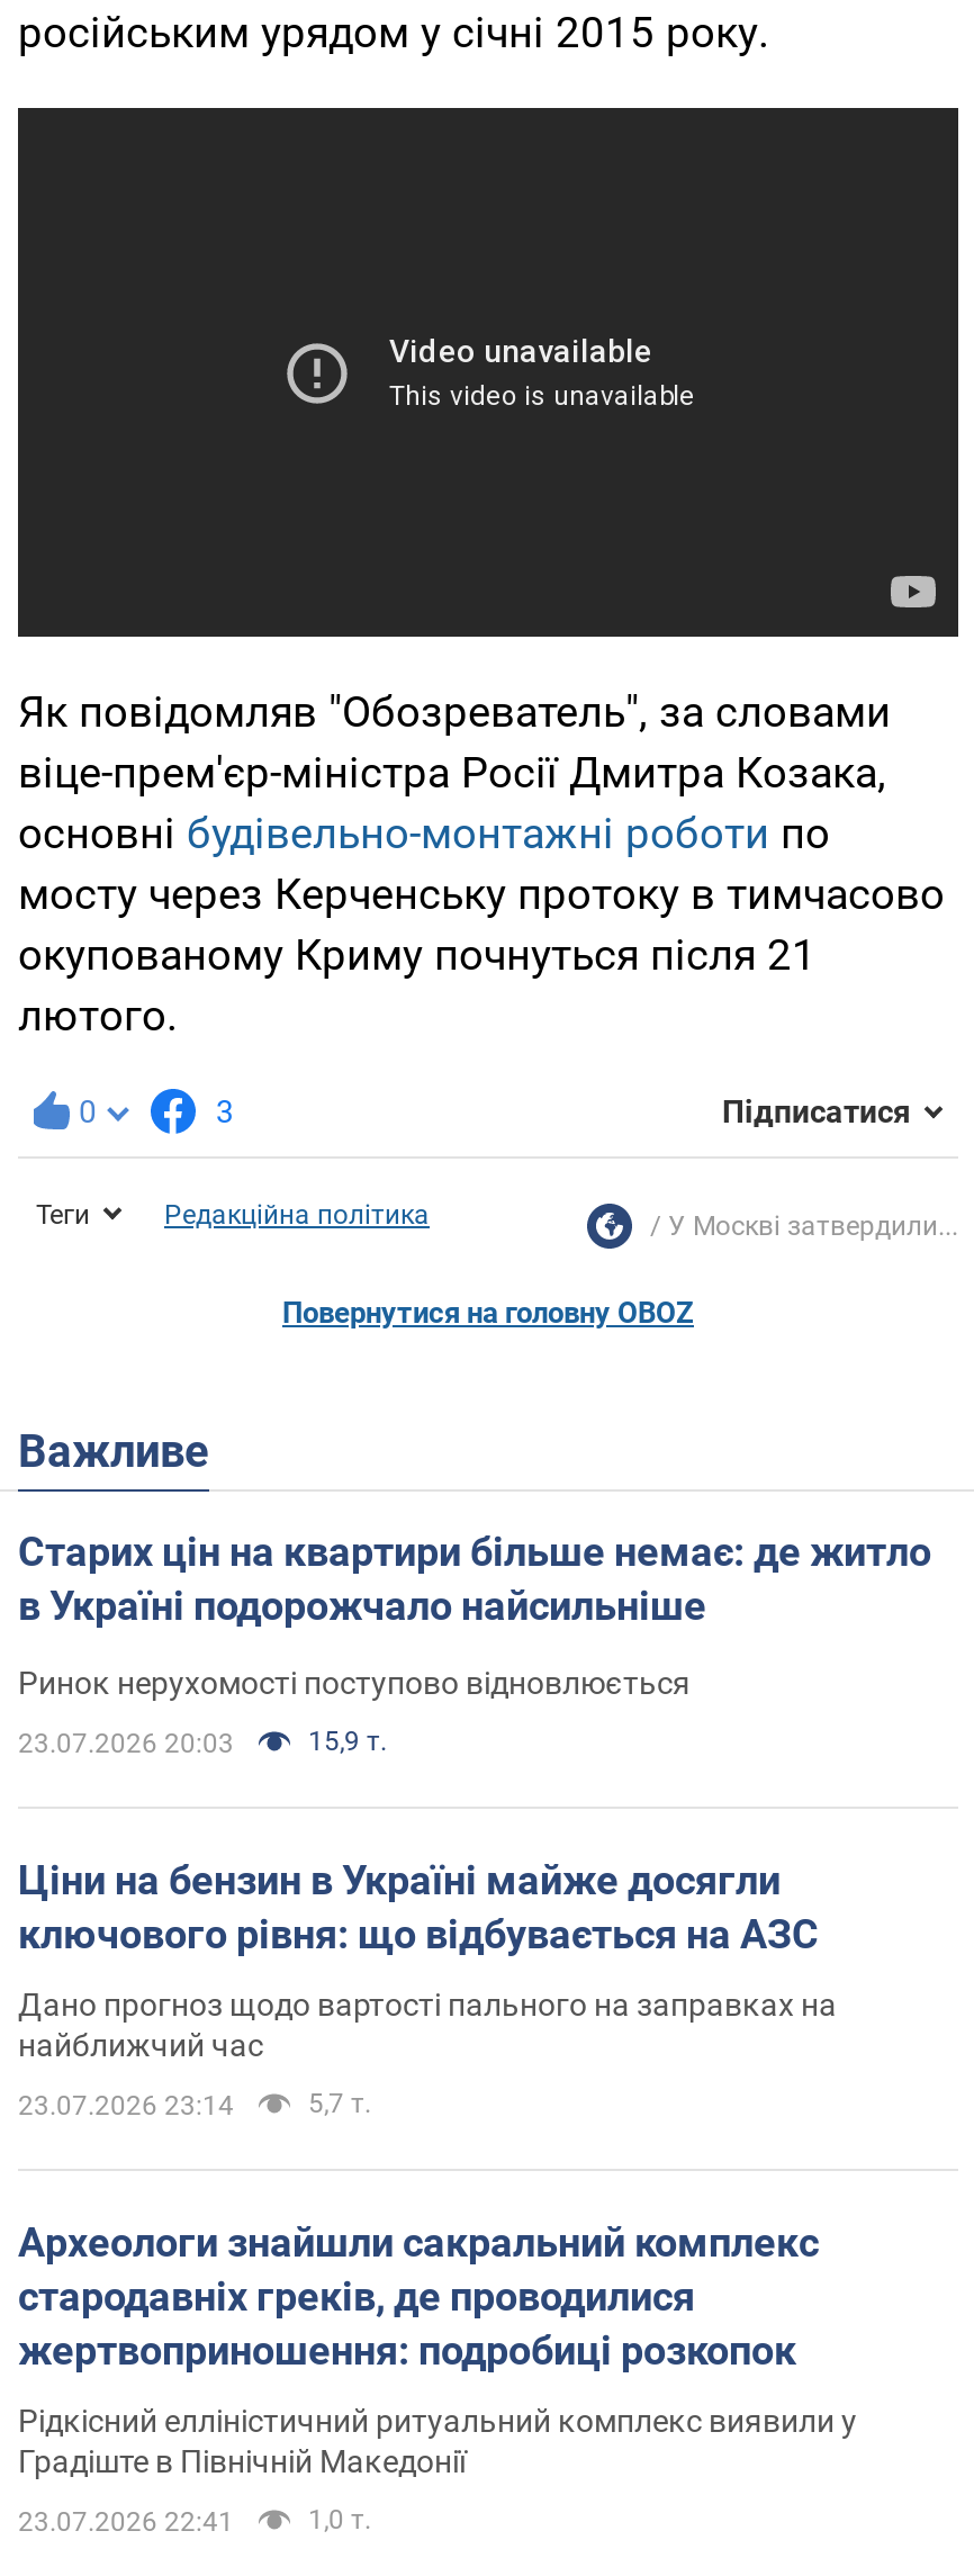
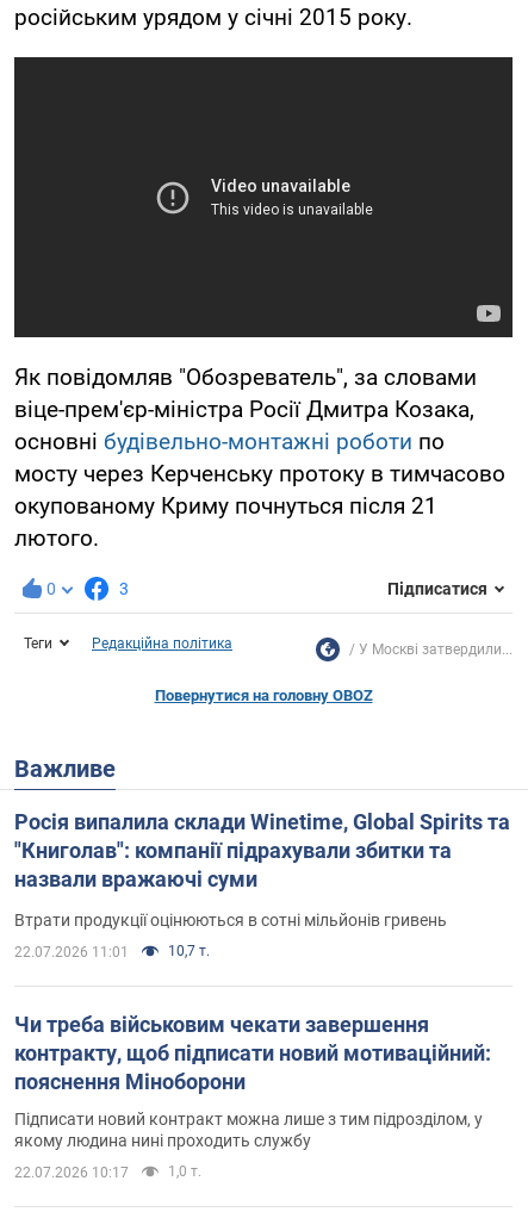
[18,1526,931,2537] Старих цін на квартири більше немає: де житло | в Україні подорожчало найсильніше | Ринок нерухомості поступово відновлюється | 23.07.2026 20:03 | 15,9 т. | Ціни на бензин в Україні майже досягли | ключового рівня: що відбувається на АЗС | Дано прогноз щодо вартості пального на заправках на | найближчий час | 23.07.2026 23:14 | 5,7 т. | Археологи знайшли сакральний комплекс | стародавніх греків, де проводилися | жертвоприношення: подробиці розкопок | Рідкісний елліністичний ритуальний комплекс виявили у | Градіште в Північній Македонії | 23.07.2026 22:41 -> [14,809,510,1180] Росія випалила склади Winetime, Global Spirits та | "Книголав": компанії підрахували збитки та | назвали вражаючі суми | Втрати продукції оцінюються в сотні мільйонів гривень | 22.07.2026 11:01 | 10,7 т. | Чи треба військовим чекати завершення | контракту, щоб підписати новий мотиваційний: | пояснення Міноборони | Підписати новий контракт можна лише з тим підрозділом, у | якому людина нині проходить службу | 22.07.2026 10:17

